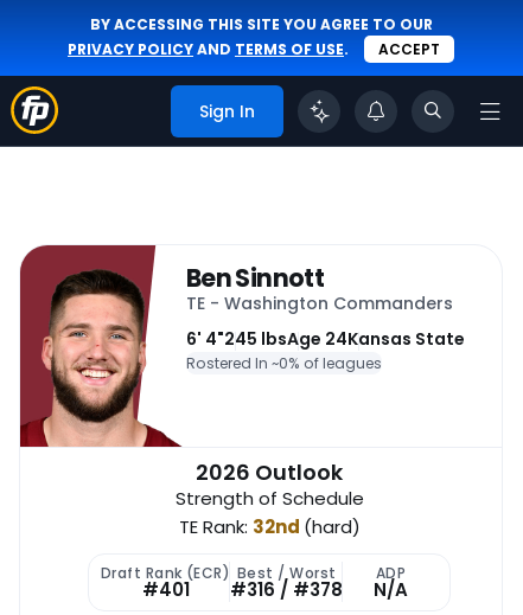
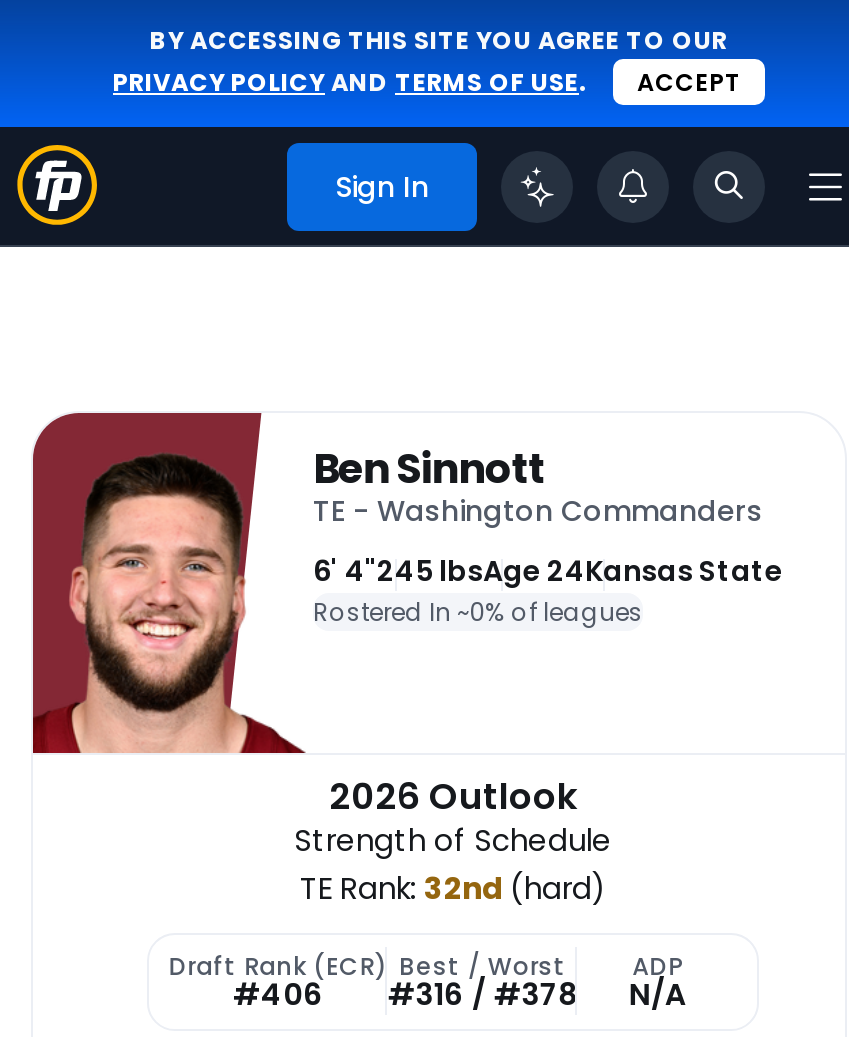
[142,578,408,602] #401 #316 / #378 N/A -> [233,974,687,1016] #406 #316 / #378 N/A

